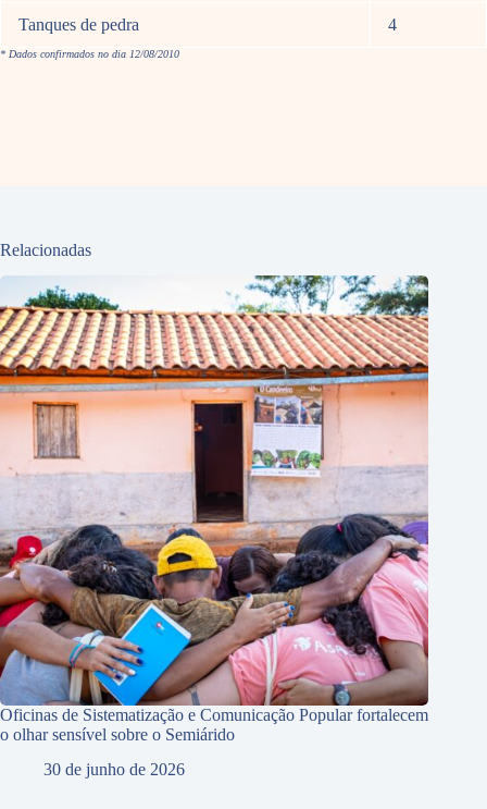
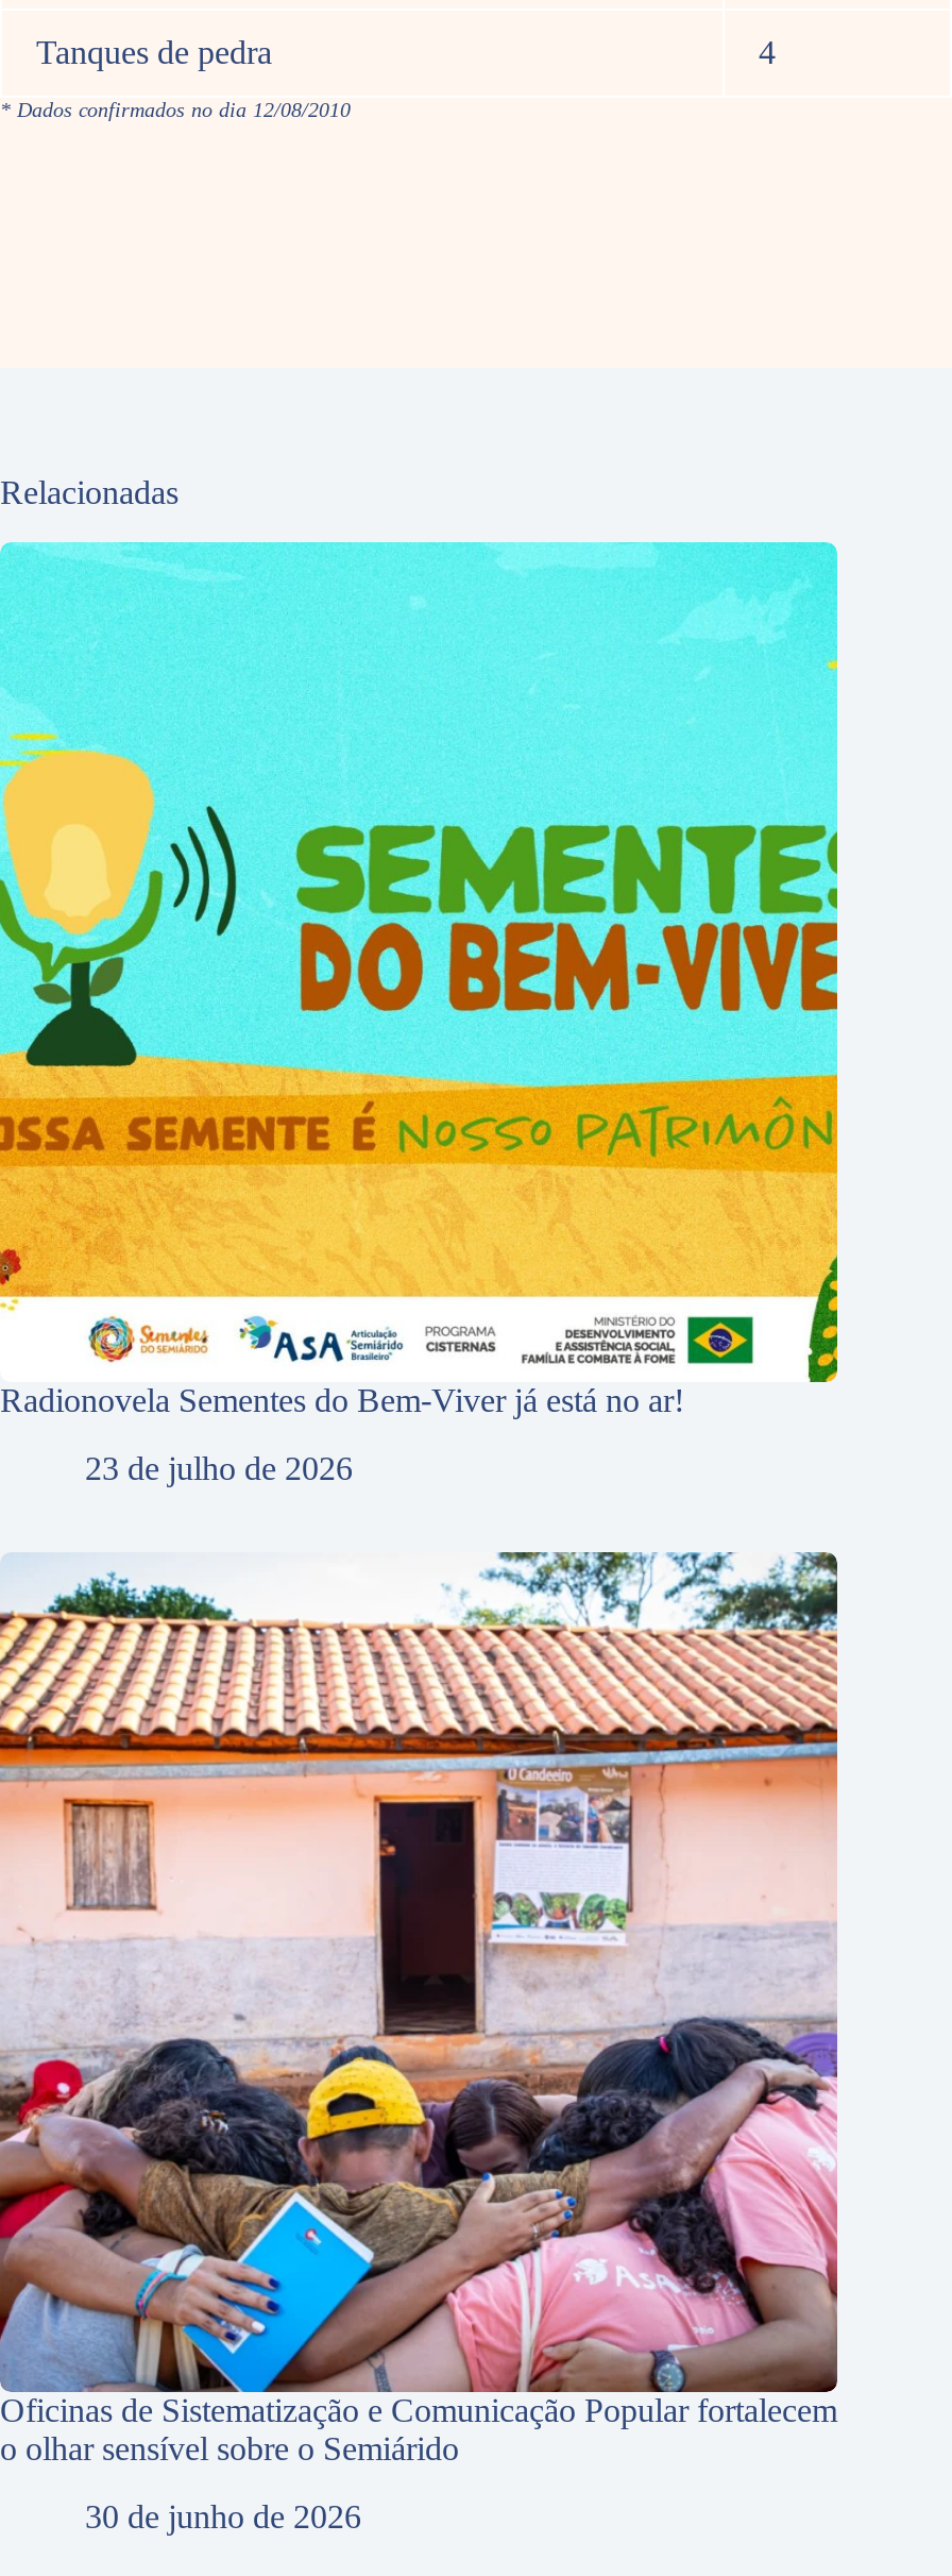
none -> [0,540,839,1487] [image] | Radionovela Sementes do Bem-Viver já está no ar! | 23 de julho de 2026

